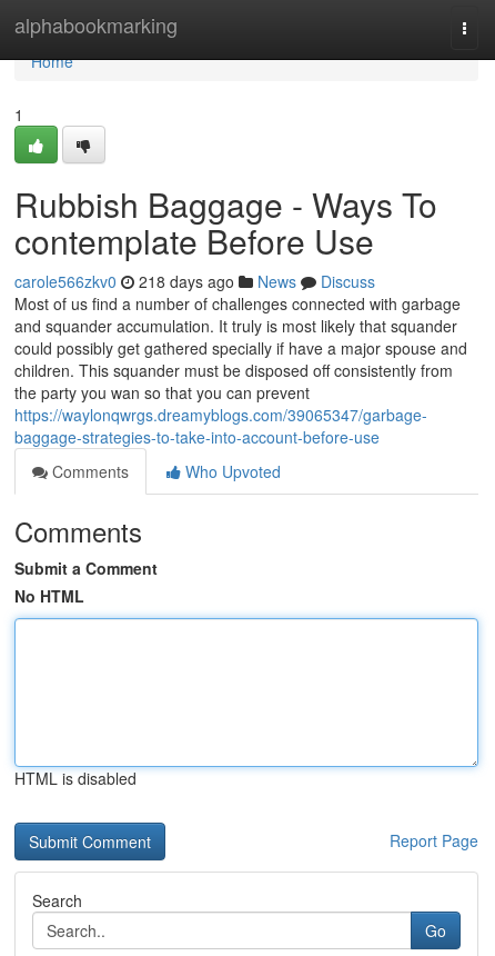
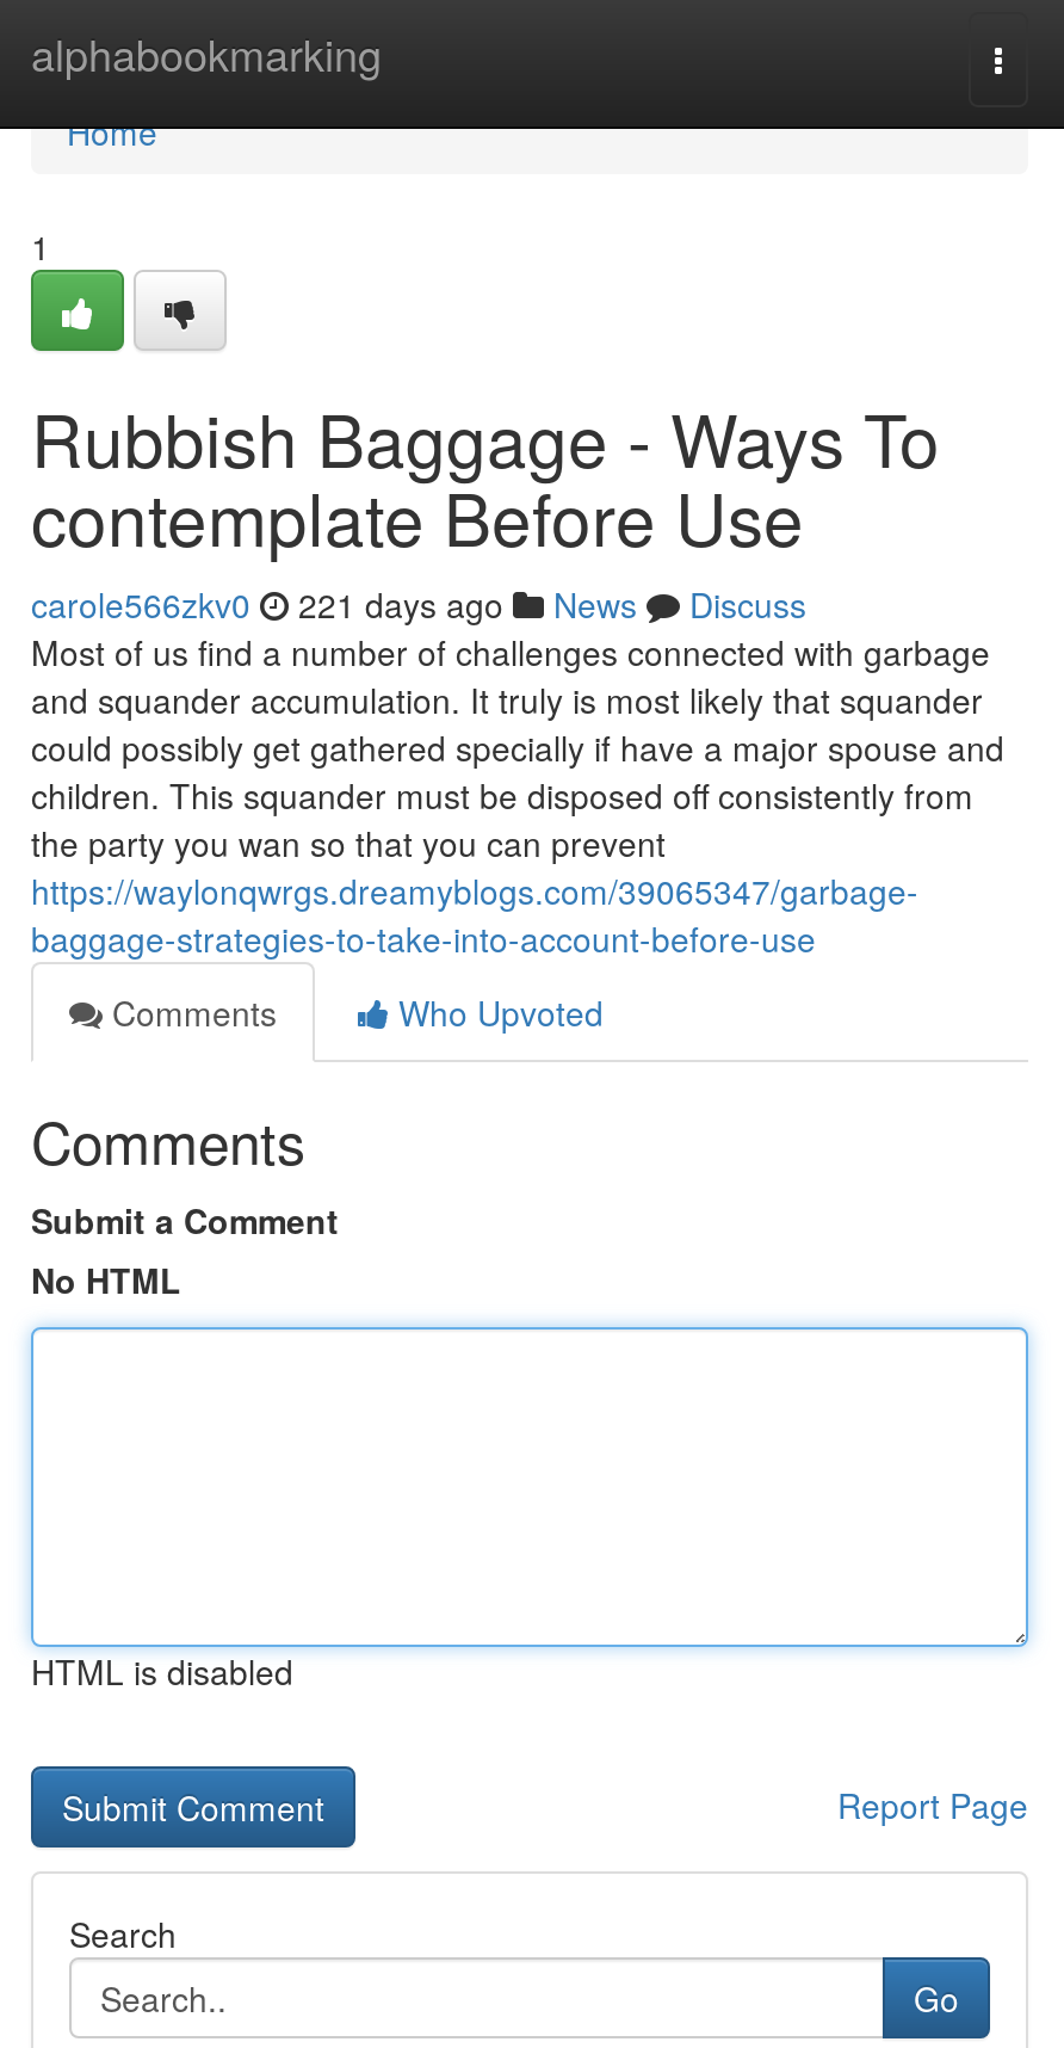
[14,270,375,292] carole566zkv0 218 days ago News Discuss -> [31,580,806,628] carole566zkv0 221 days ago News Discuss

